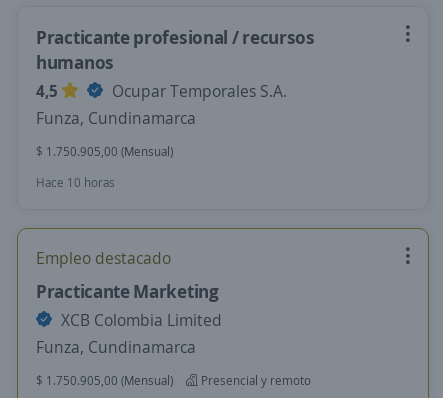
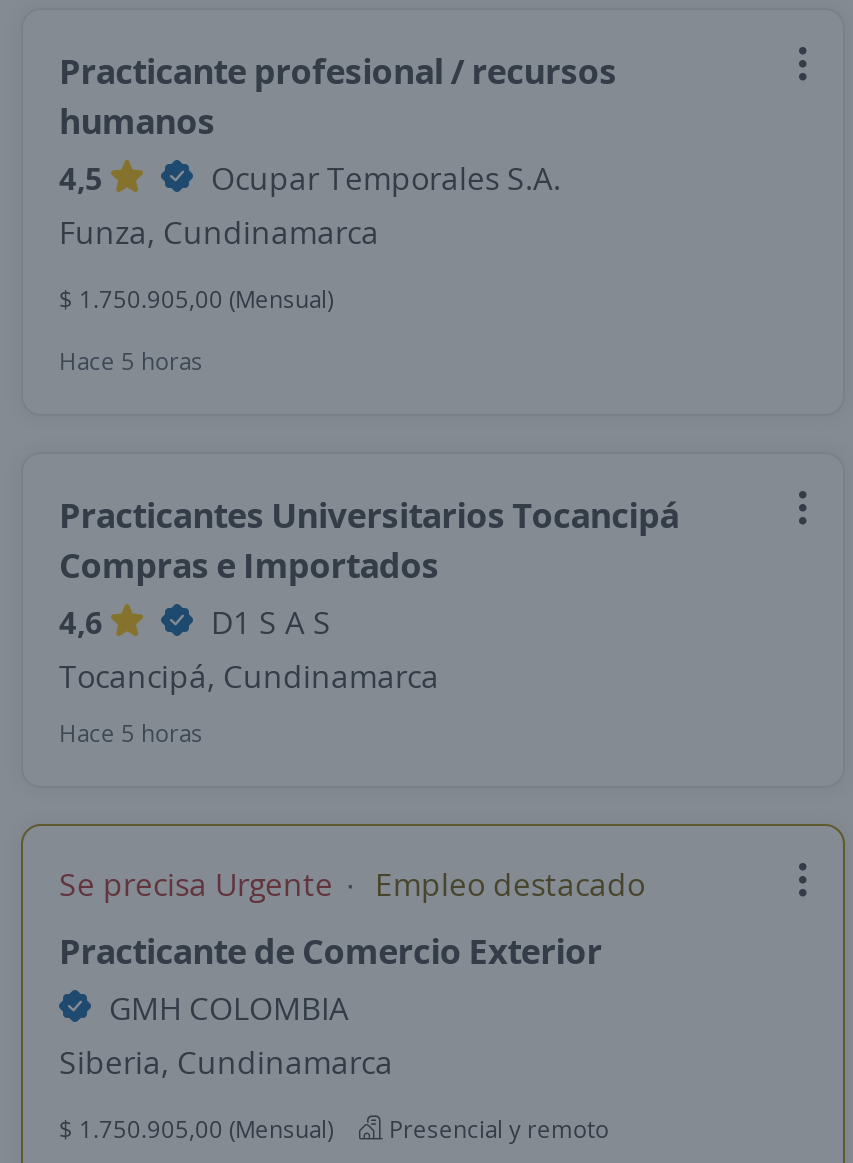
[36,174,115,191] Hace 10 horas -> [59,344,679,750] Hace 5 horas | Practicantes Universitarios Tocancipá | Compras e Importados | 4,6 | D1 S A S | Tocancipá, Cundinamarca | Hace 5 horas
[36,247,222,358] Empleo destacado | Practicante Marketing | XCB Colombia Limited | Funza, Cundinamarca -> [59,862,645,1084] Se precisa Urgente Empleo destacado | Practicante de Comercio Exterior | GMH COLOMBIA | Siberia, Cundinamarca

